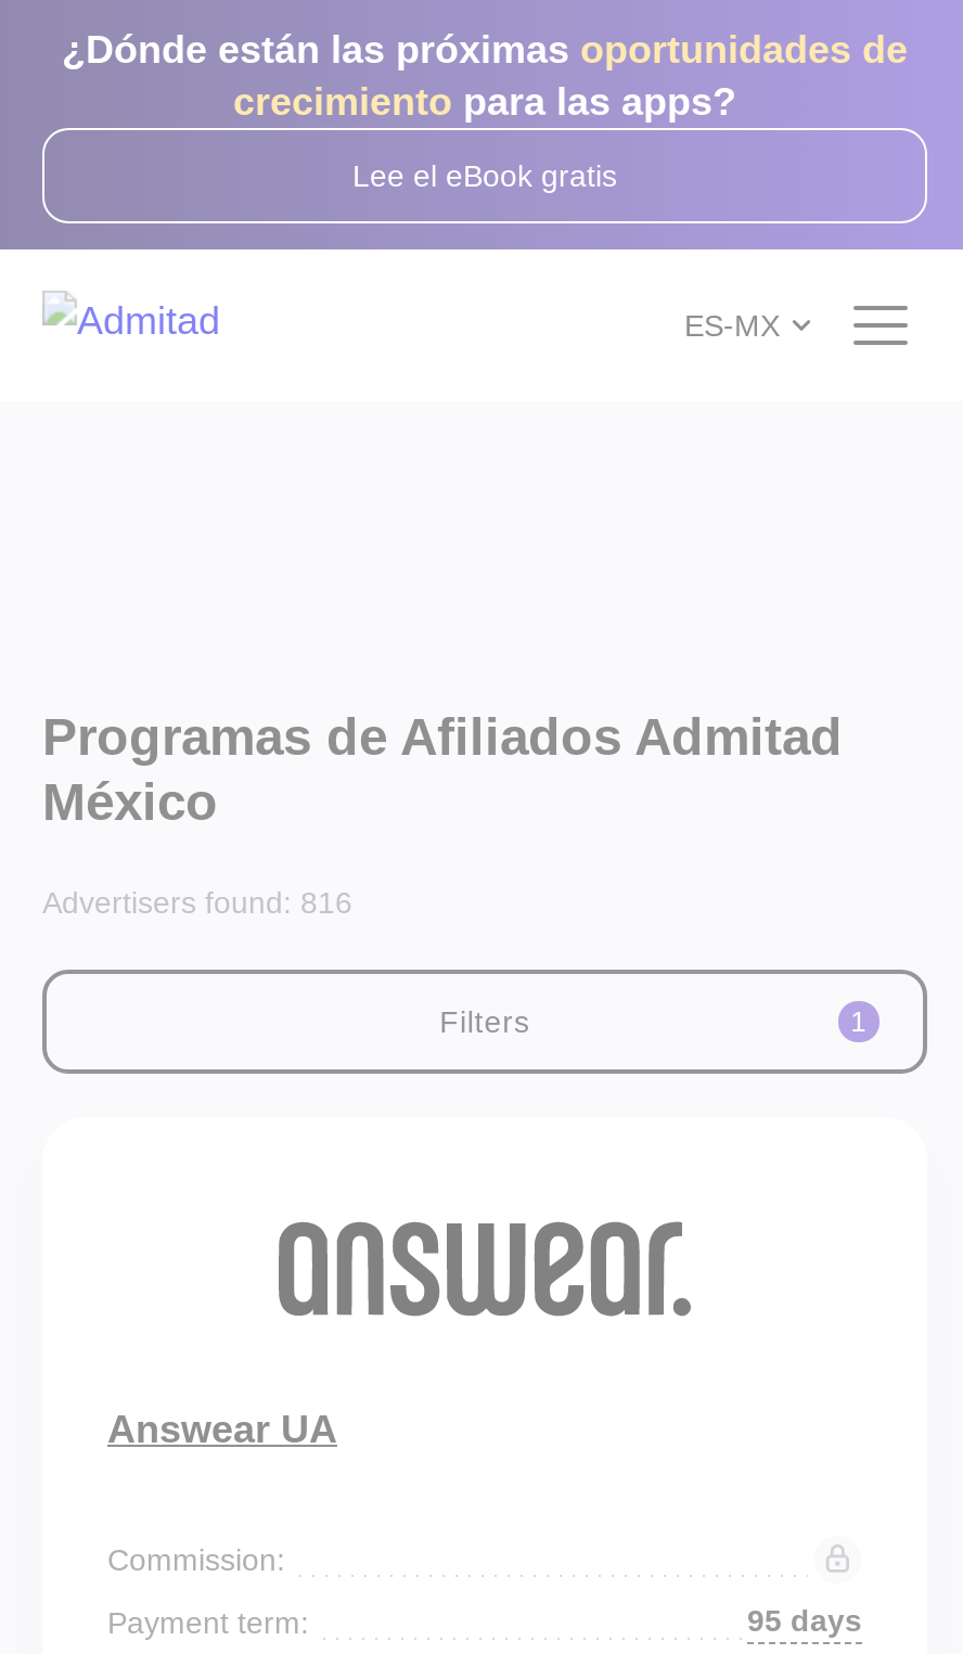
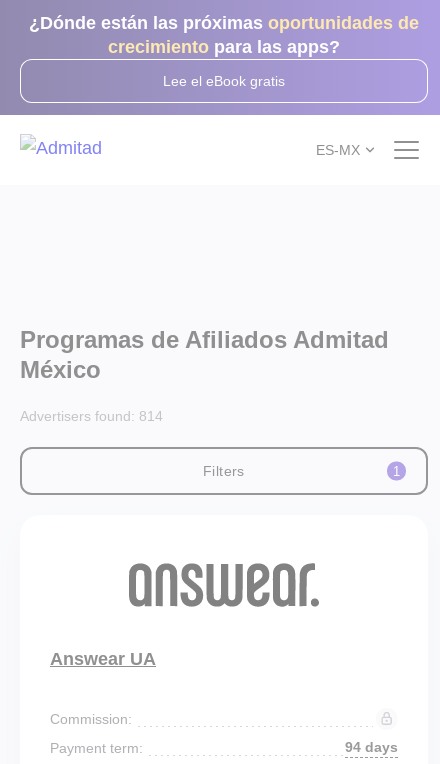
[42,885,352,920] Advertisers found: 816 -> [20,408,163,424] Advertisers found: 814
[747,1603,862,1638] 95 days -> [345,739,398,755] 94 days

